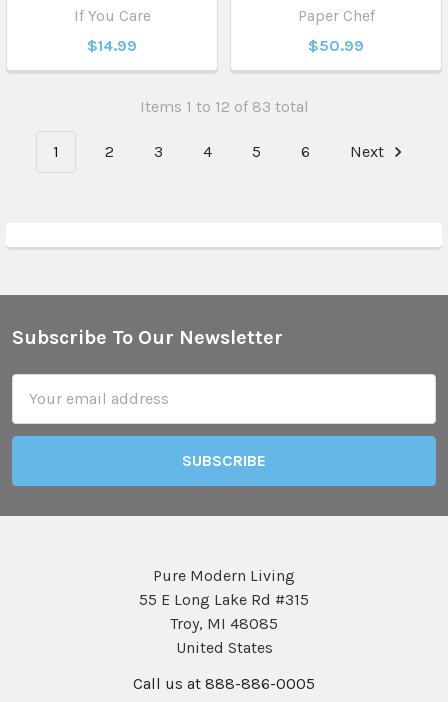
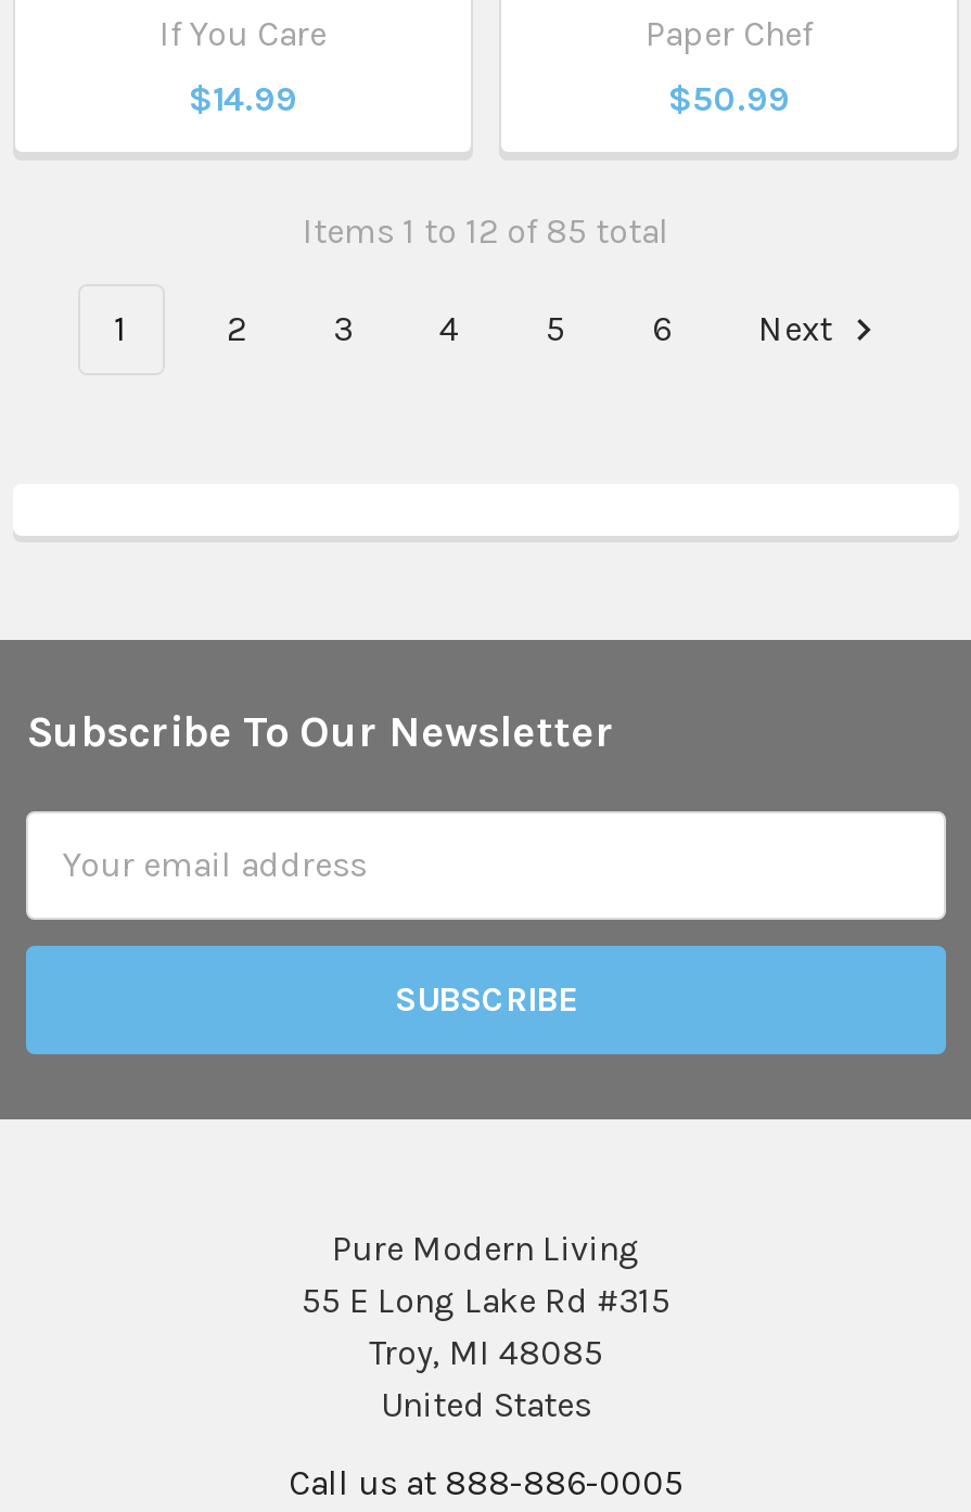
[139,96,308,115] Items 1 to 12 of 83 total -> [303,209,669,251] Items 1 to 12 of 85 total

